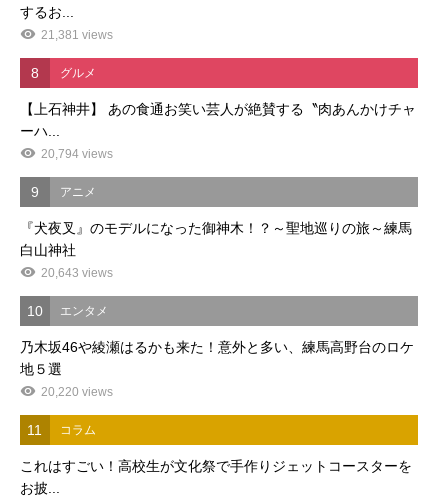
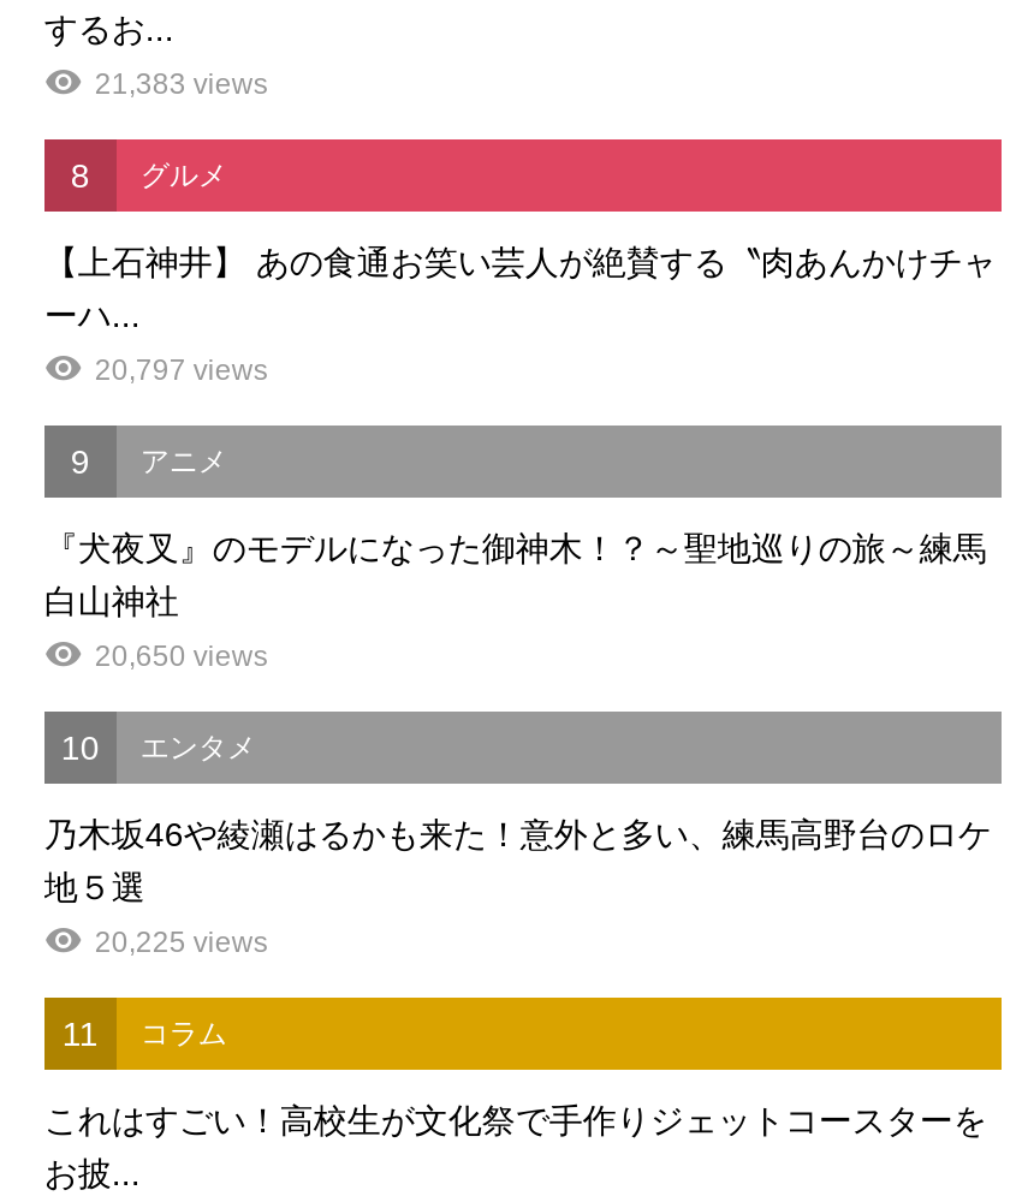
[41,28,113,42] 21,381 views -> [95,67,268,101] 21,383 views
[41,147,113,161] 20,794 views -> [95,353,268,387] 20,797 views
[41,266,113,280] 20,643 views -> [95,639,268,673] 20,650 views
[41,385,113,399] 20,220 views -> [95,925,268,959] 20,225 views

